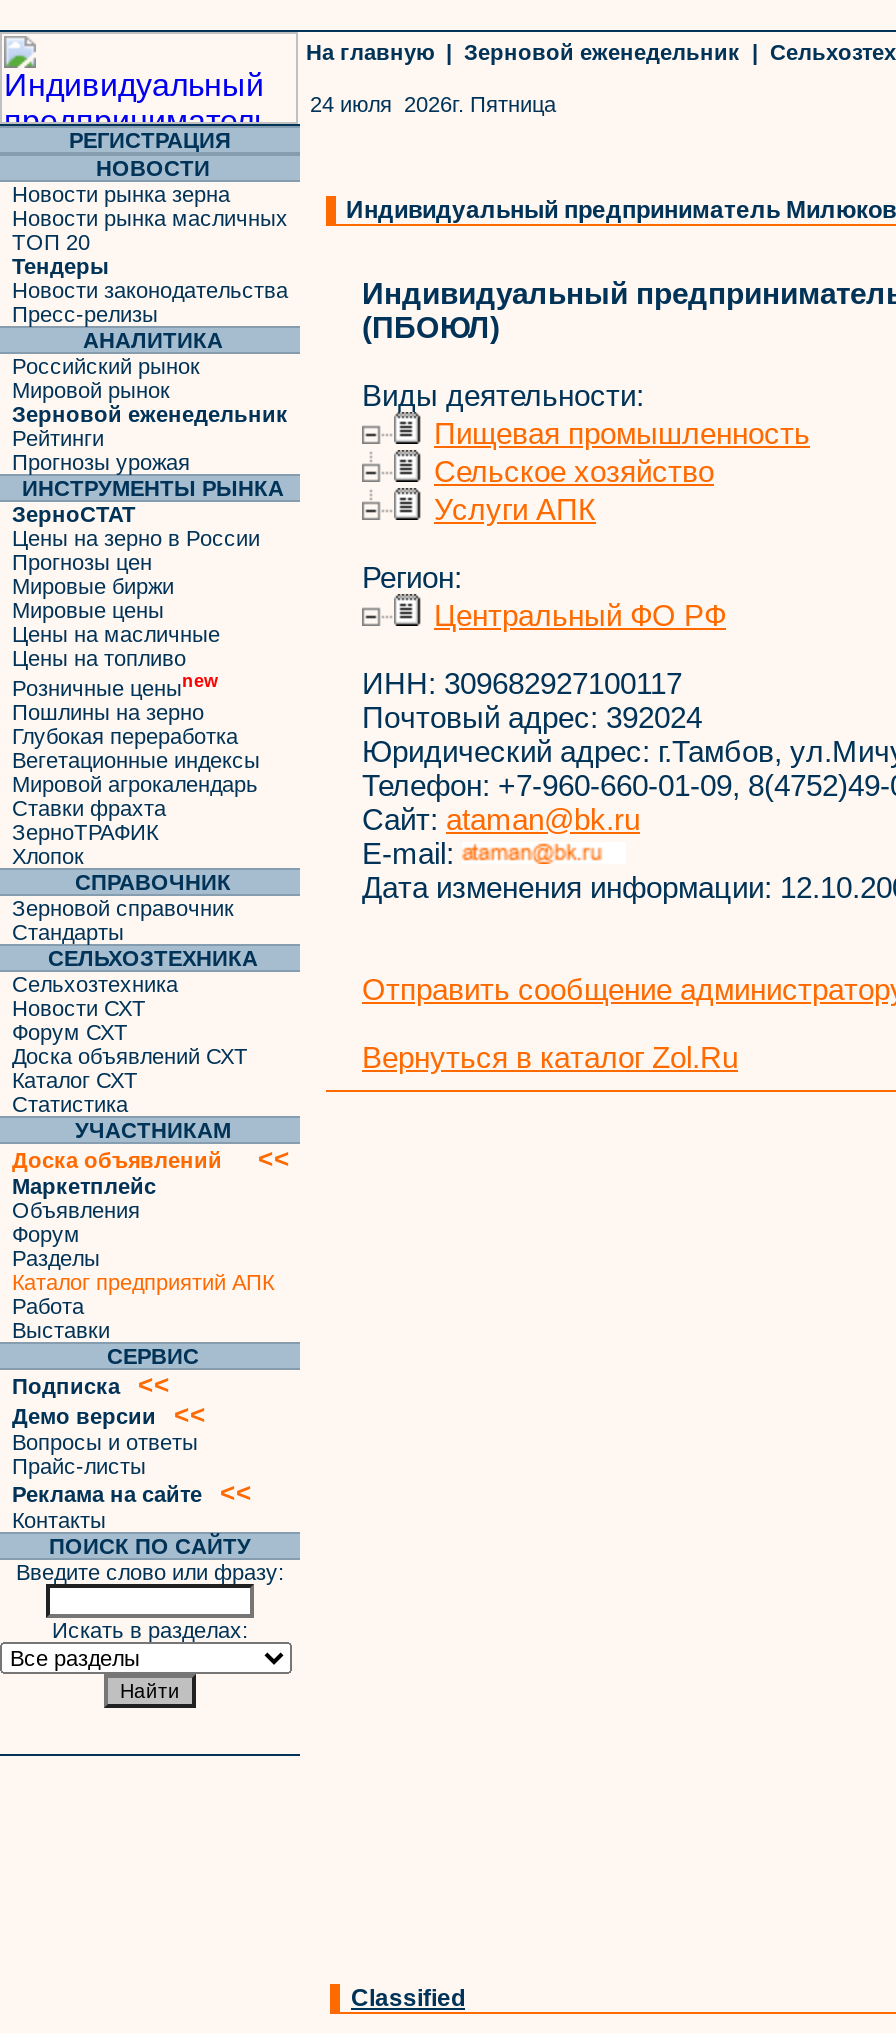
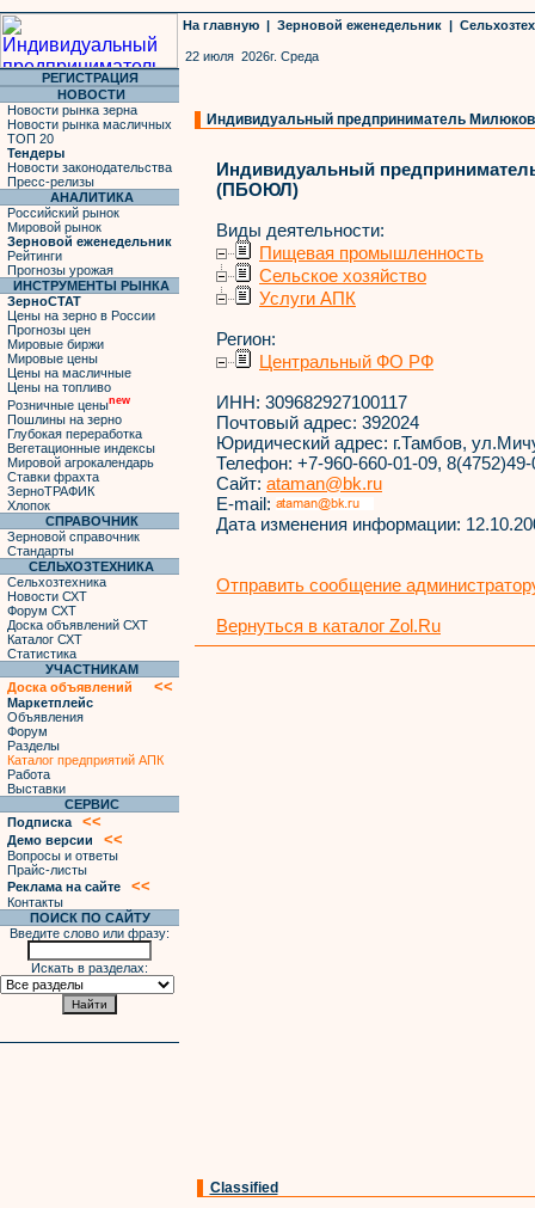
[298,92,556,116] 24 июля 2026г. Пятница -> [178,49,319,63] 22 июля 2026г. Среда

